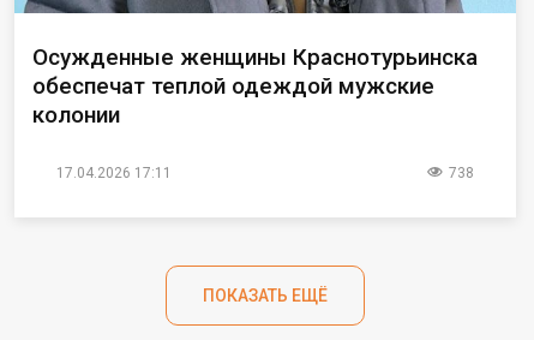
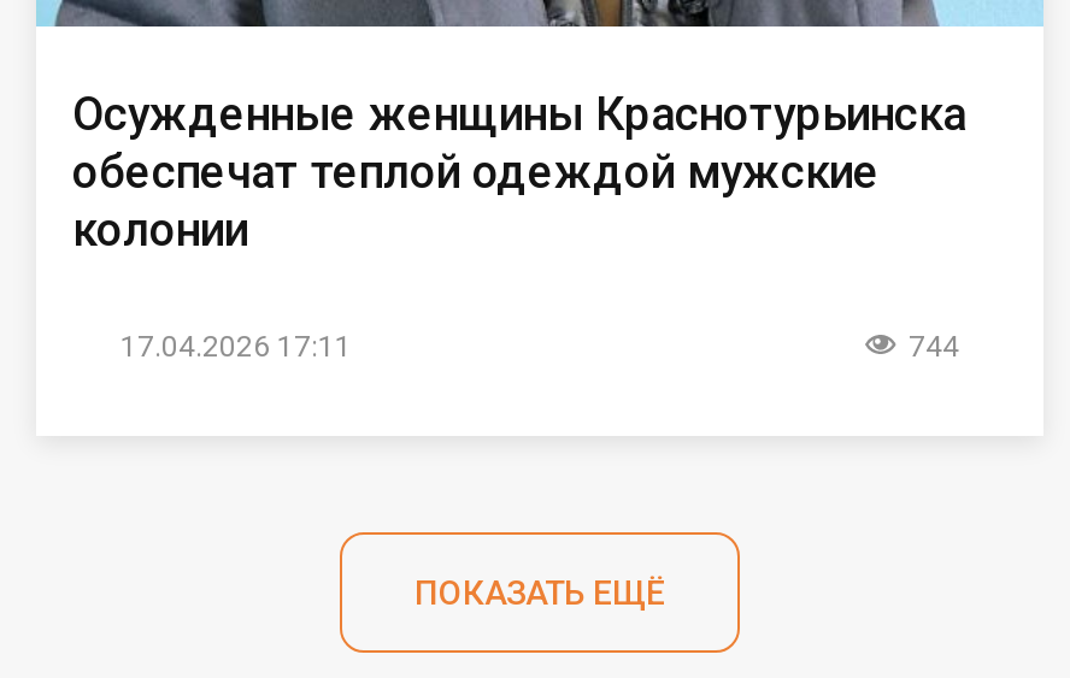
[449,164,474,181] 738 -> [909,329,959,363] 744

